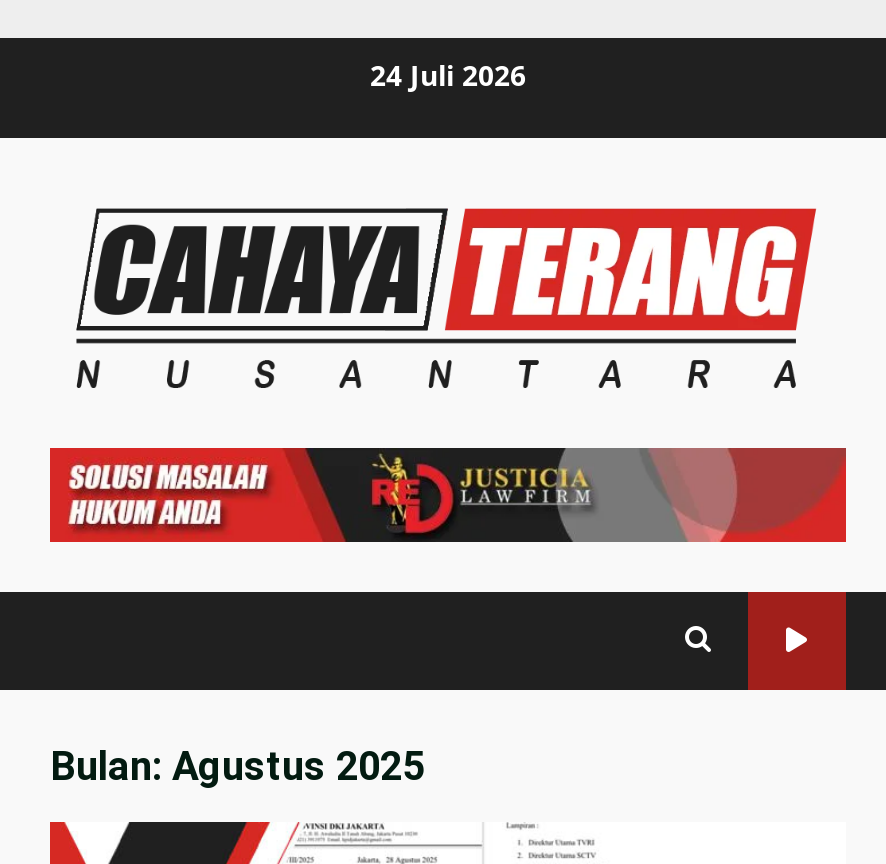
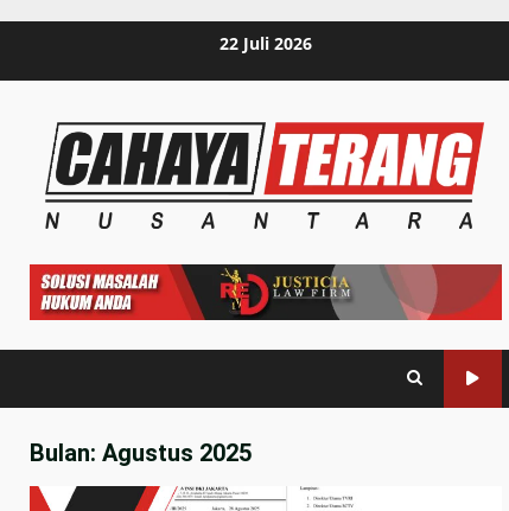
[370,55,526,93] 24 Juli 2026 -> [219,31,312,54] 22 Juli 2026

